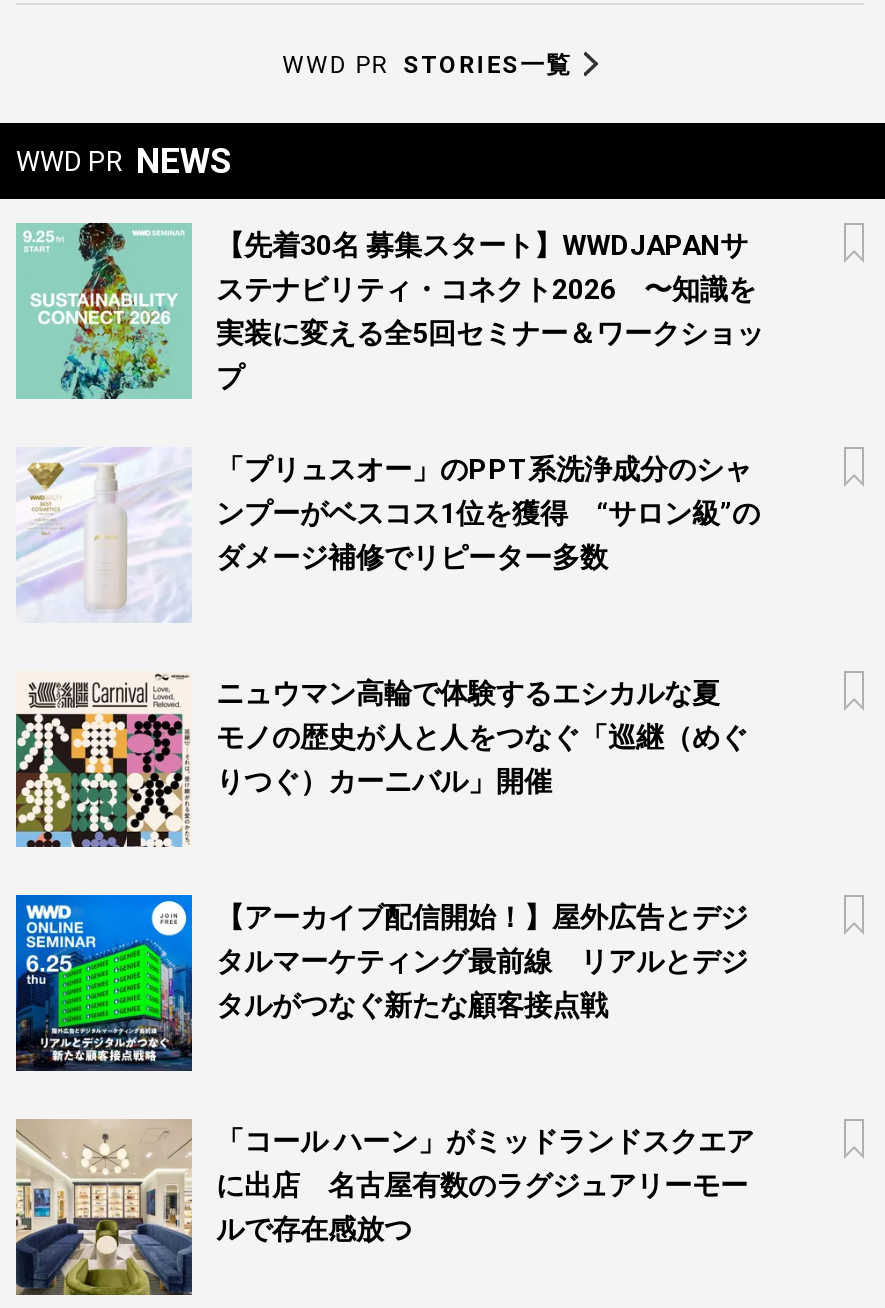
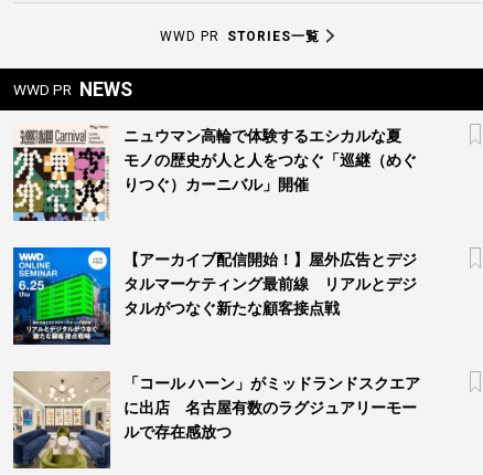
[14,221,764,573] [image] | 【先着30名 募集スタート】WWDJAPANサ | ステナビリティ・コネクト2026 〜知識を | 実装に変える全5回セミナー＆ワークショッ | プ | 「プリュスオー」のPPT系洗浄成分のシャ | ンプーがベスコス1位を獲得 “サロン級”の | ダメージ補修でリピーター多数 -> none
[16,451,192,623] [image] -> none

